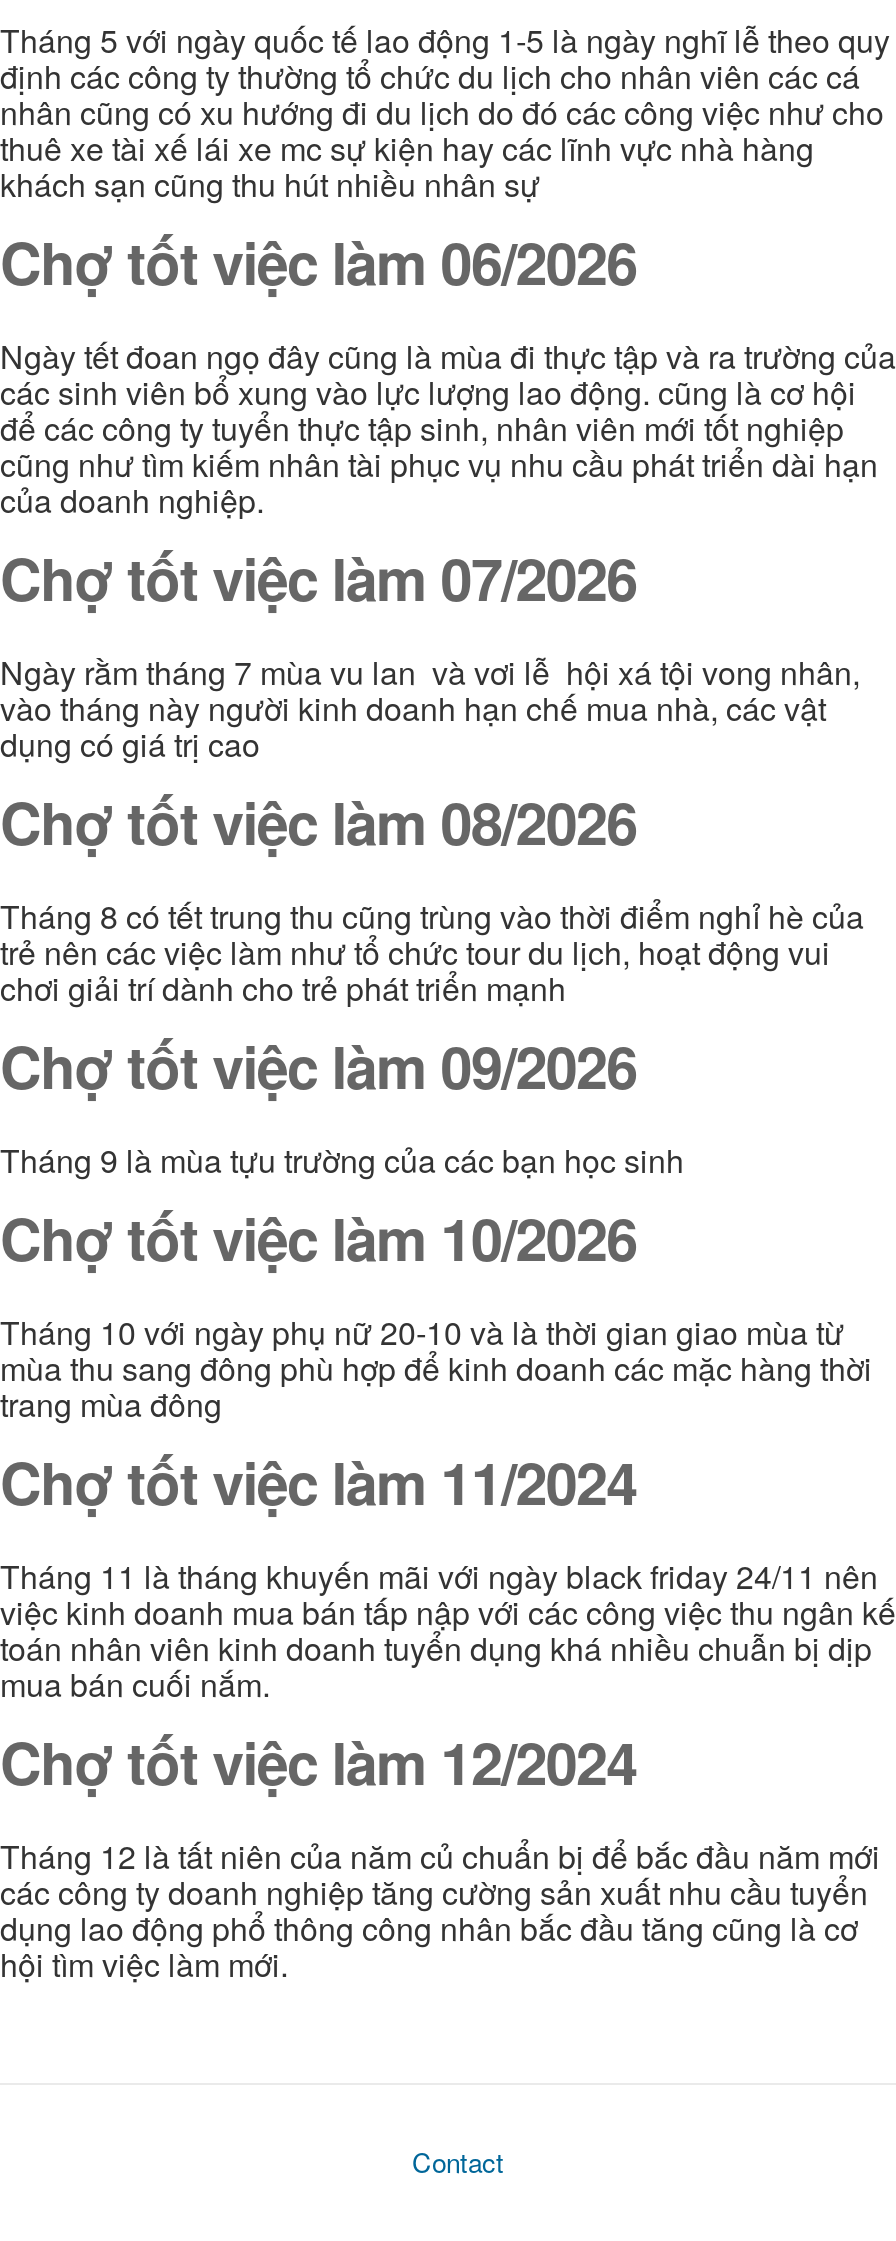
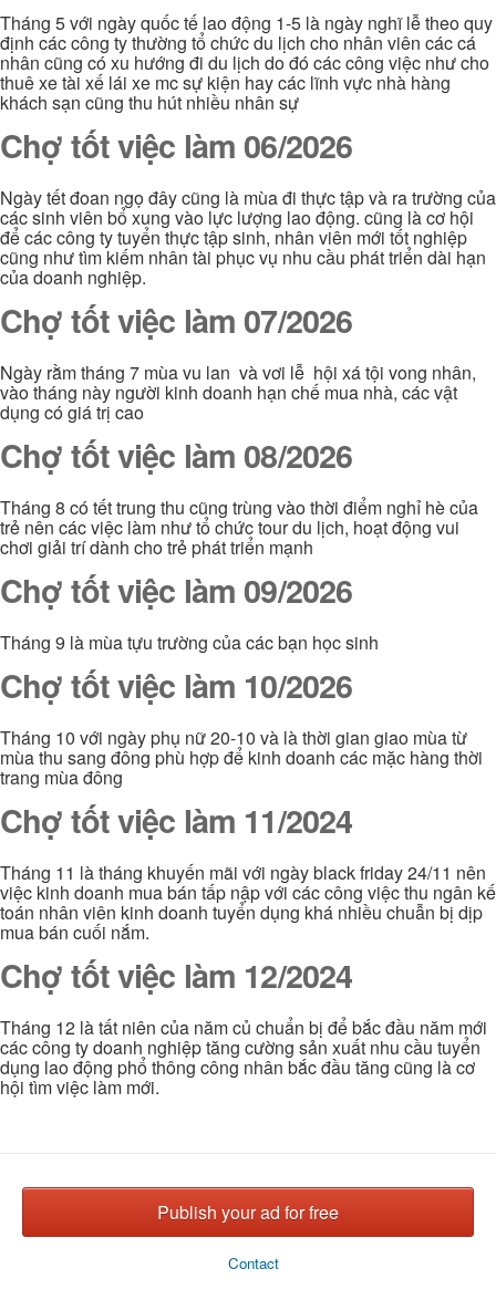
none -> [157,1199,339,1224] Publish your ad for free

